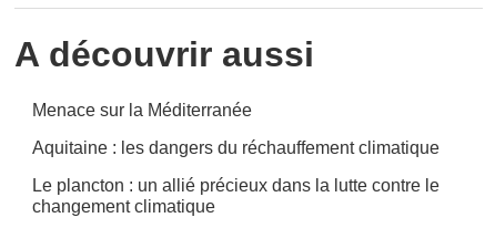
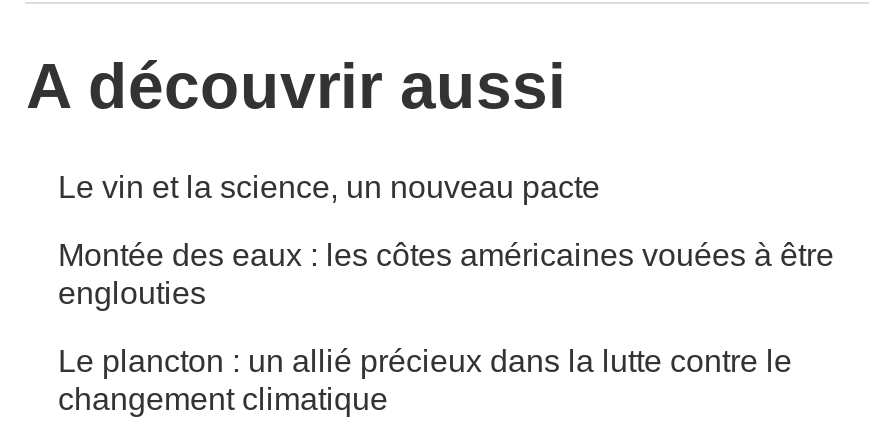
[33,101,252,120] Menace sur la Méditerranée -> [58,170,600,204] Le vin et la science, un nouveau pacte
[33,139,440,157] Aquitaine : les dangers du réchauffement climatique -> [58,238,834,310] Montée des eaux : les côtes américaines vouées à être | englouties

